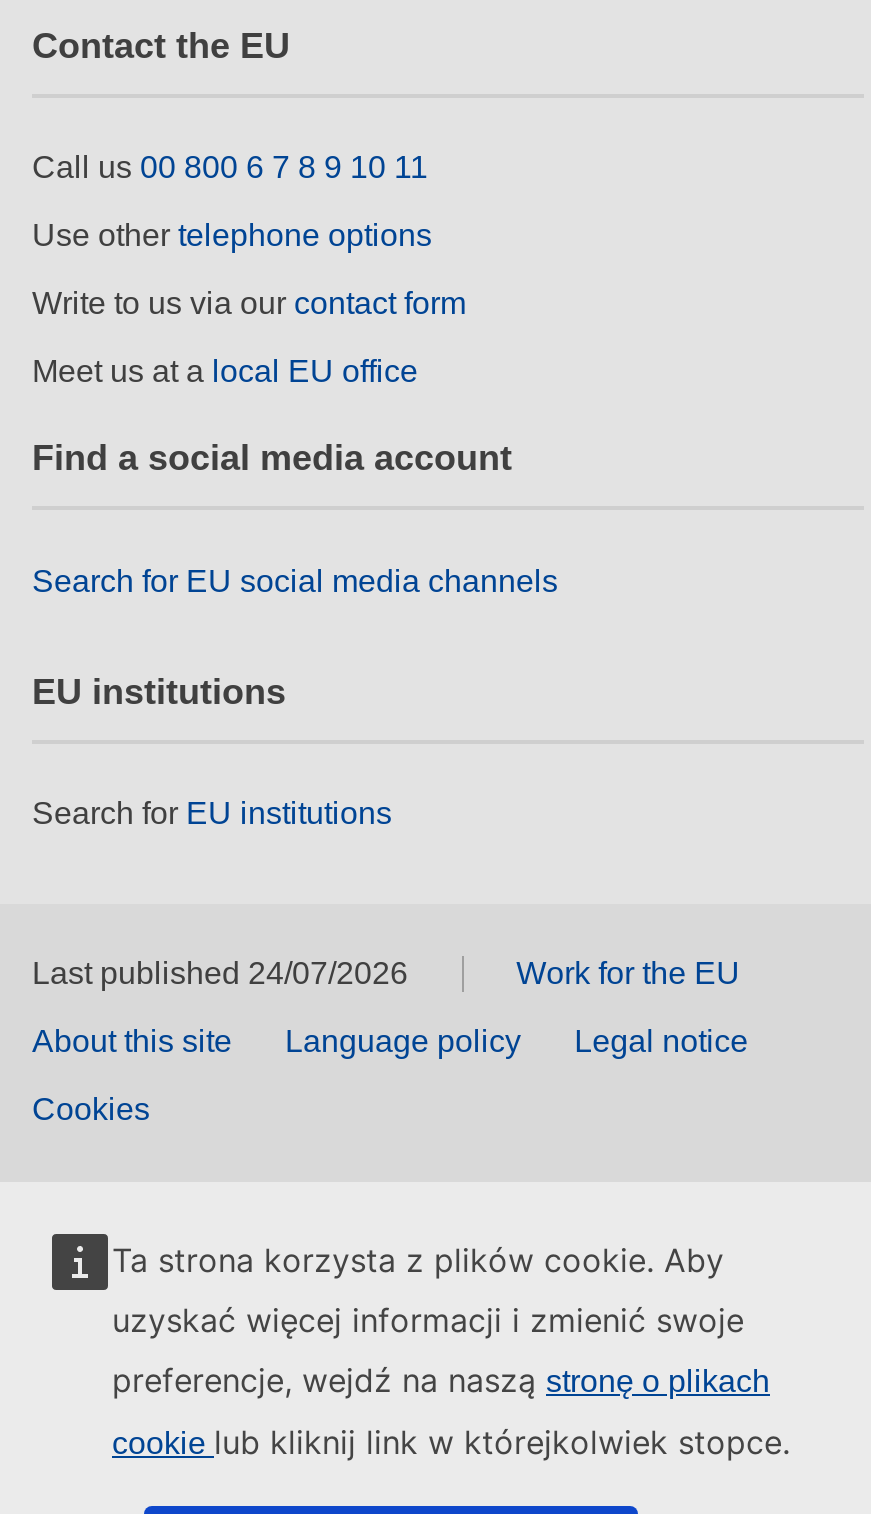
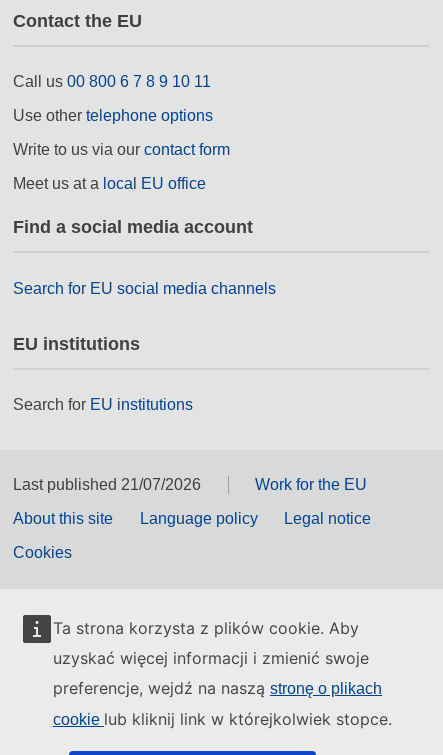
[32,957,408,991] Last published 24/07/2026 -> [13,476,201,493] Last published 21/07/2026

